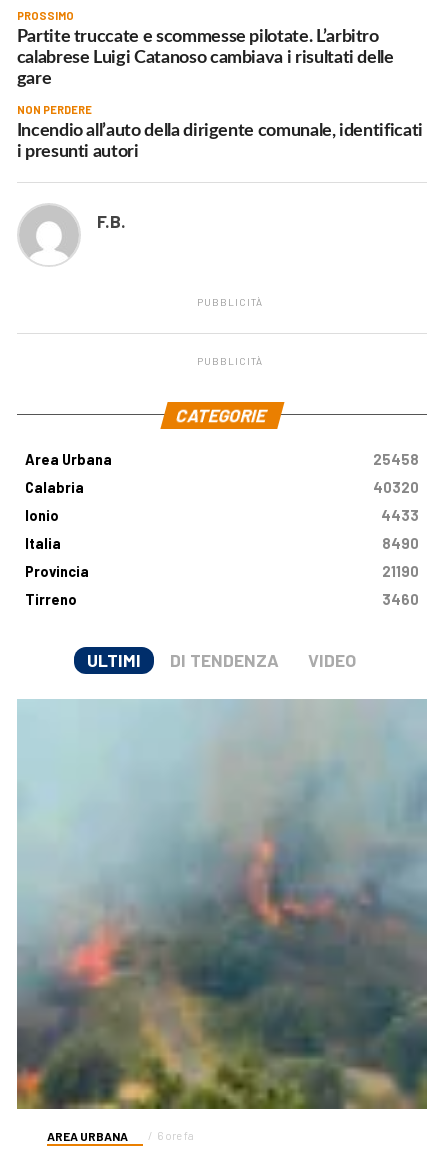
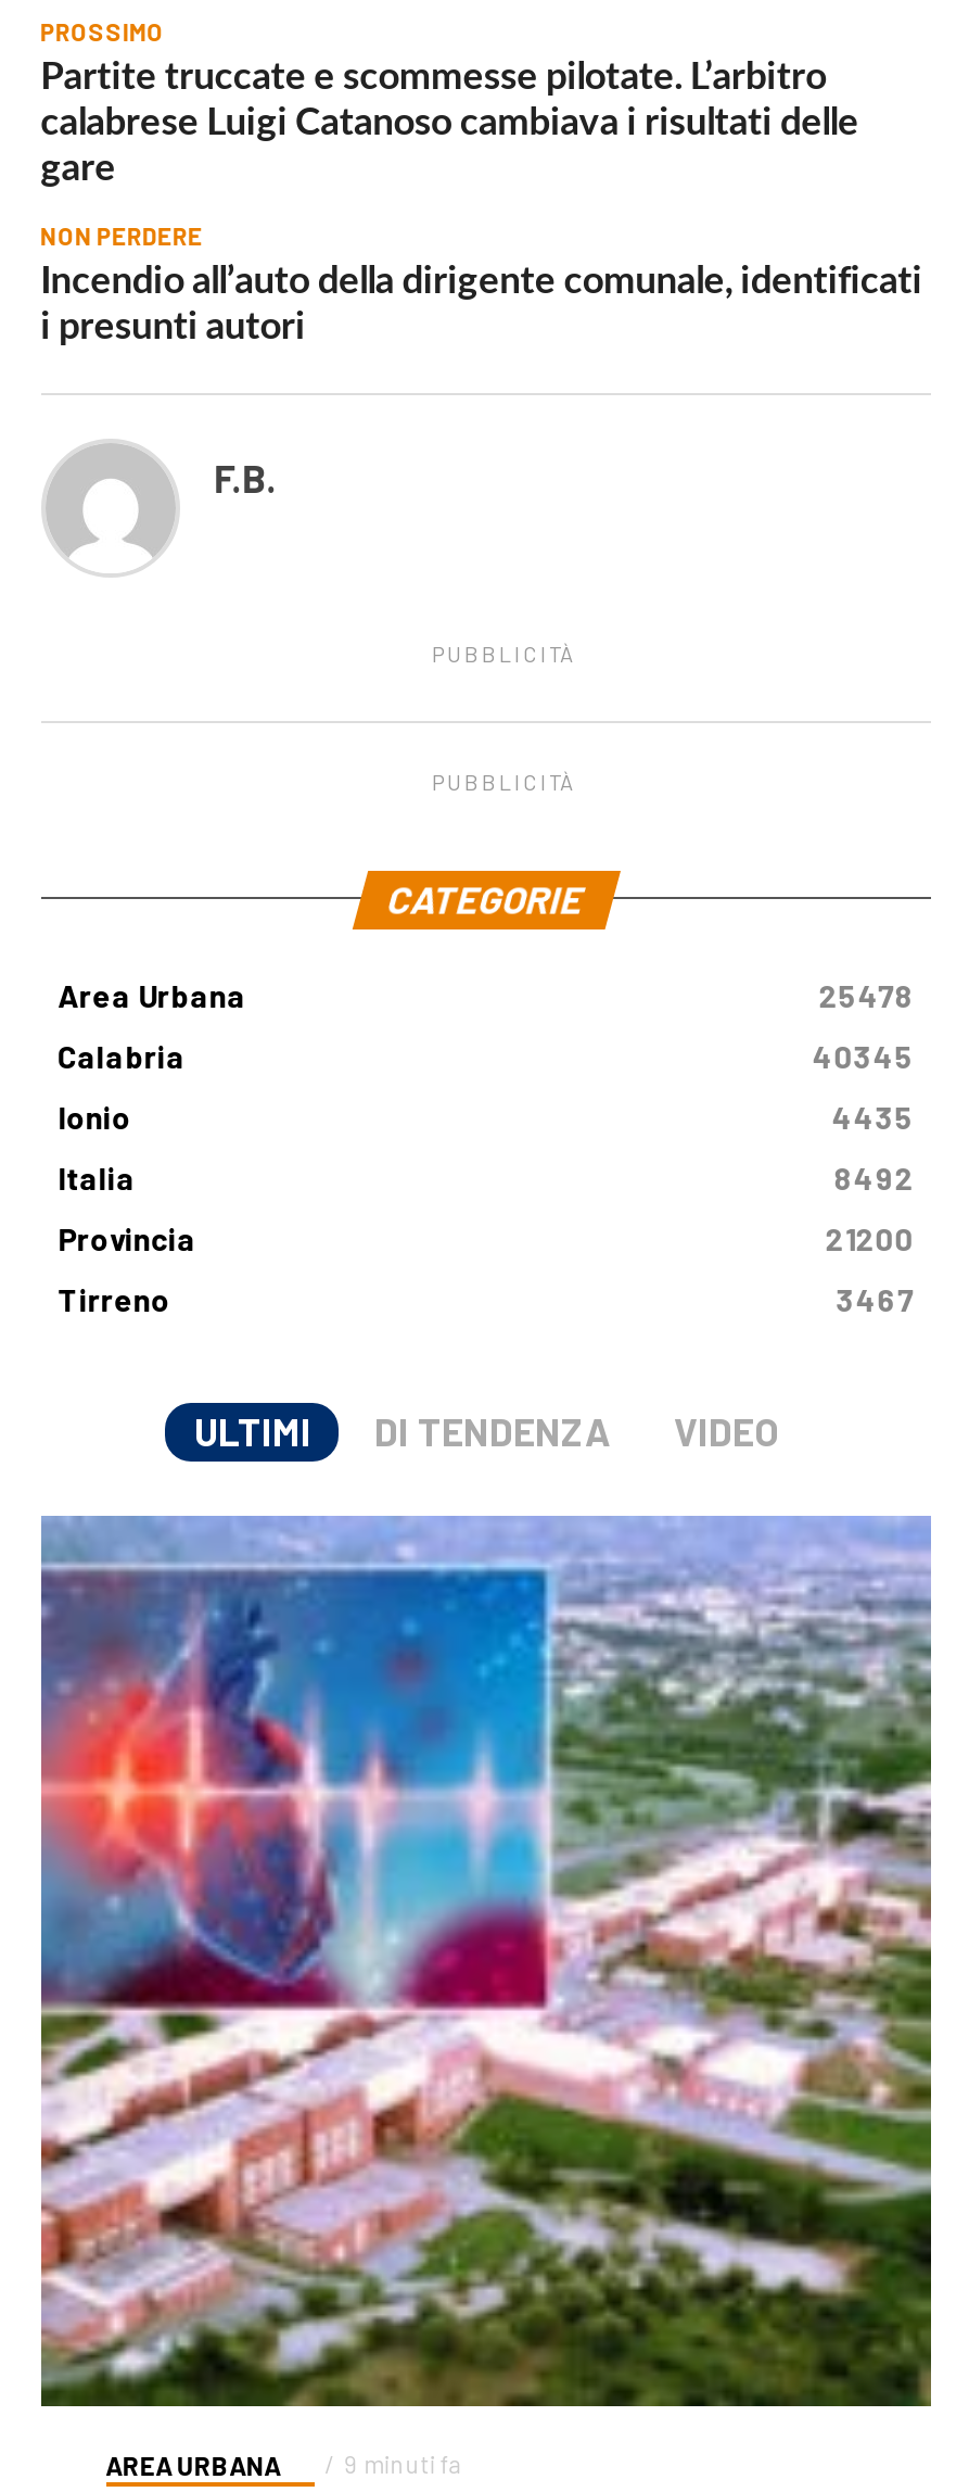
[373,451,419,468] 25458 -> [819,976,914,1013] 25478
[373,479,419,496] 40320 -> [812,1037,914,1074] 40345
[381,507,419,524] 4433 -> [832,1098,914,1135] 4435
[382,535,419,552] 8490 -> [834,1159,914,1196] 8492
[382,563,419,580] 21190 -> [825,1220,914,1257] 21200
[382,591,419,608] 3460 -> [836,1280,914,1317] 3467
[16,699,428,1142] [image] | 6 ore fa -> [39,1516,933,2479] [image] | 9 minuti fa

